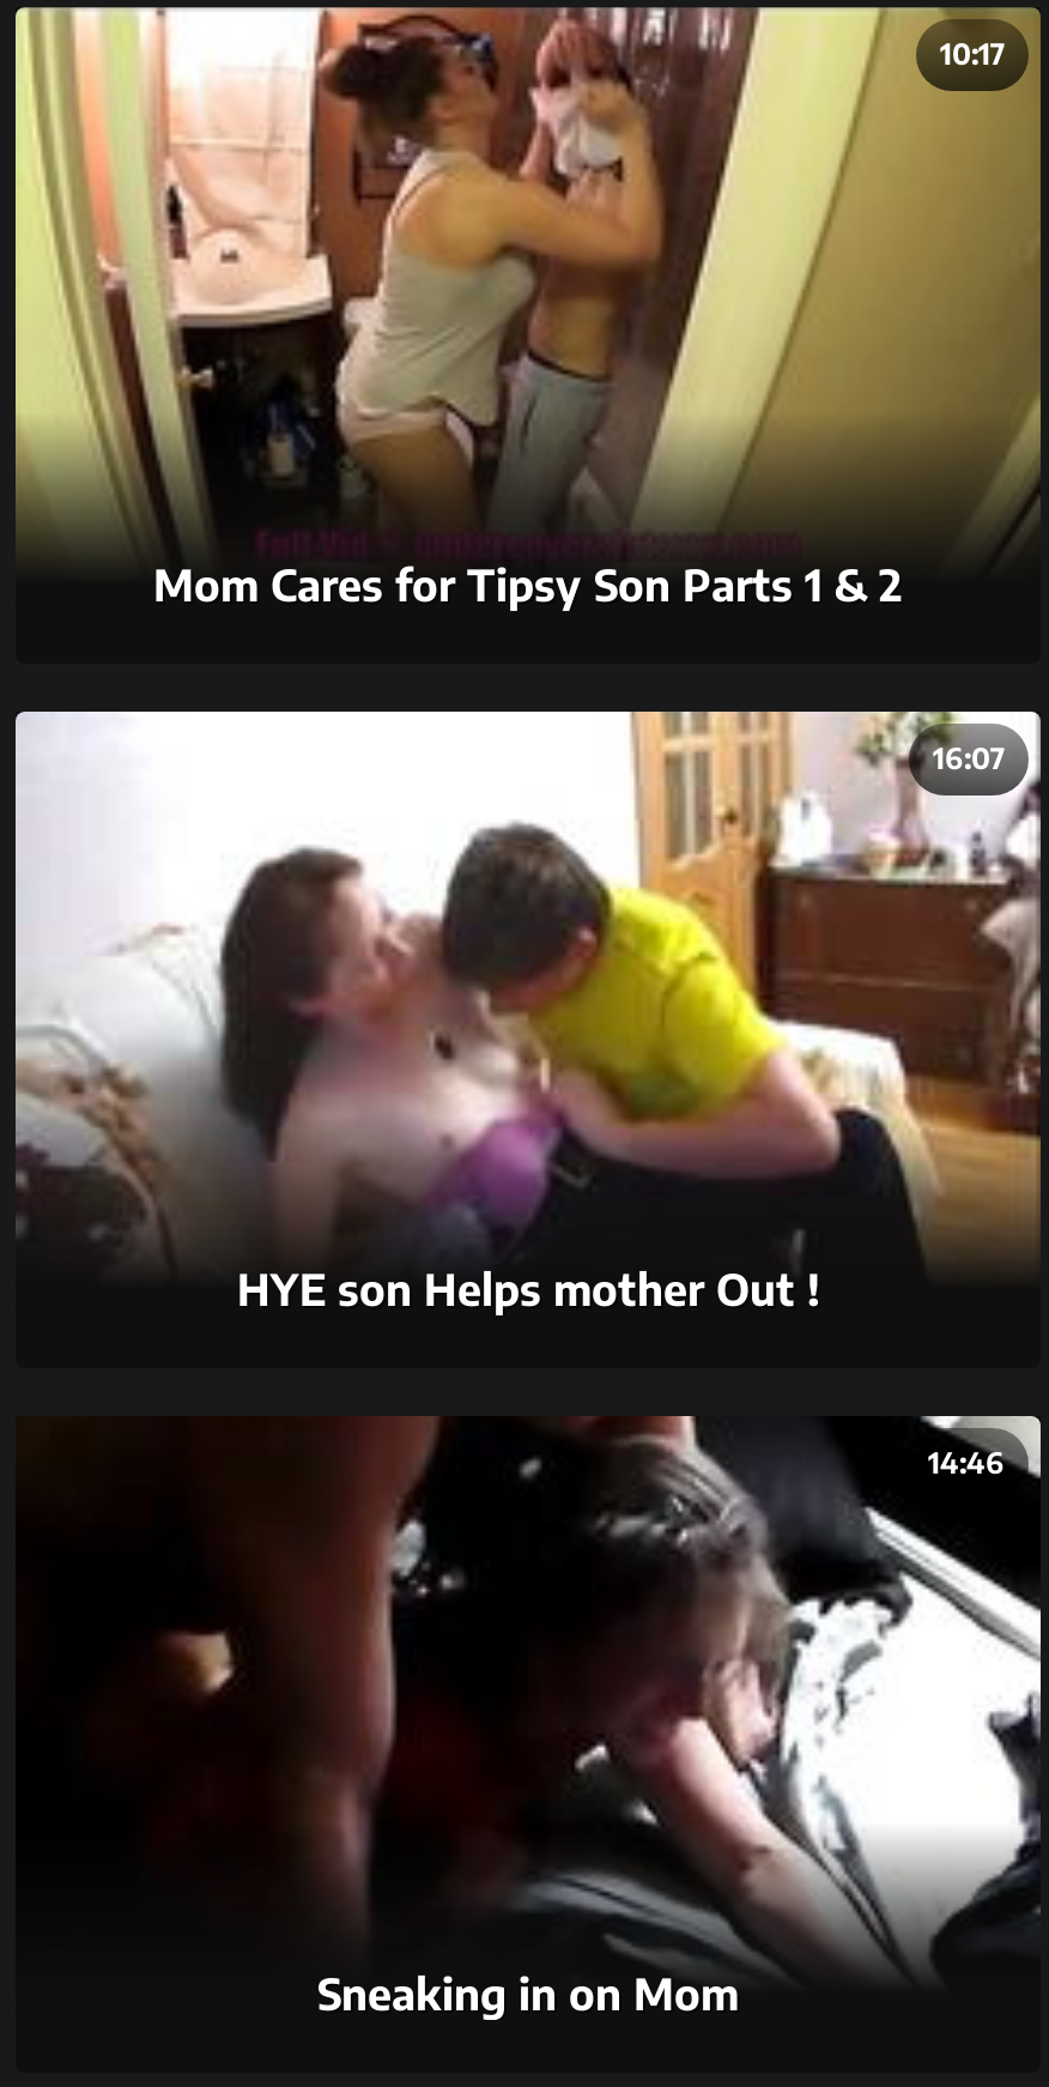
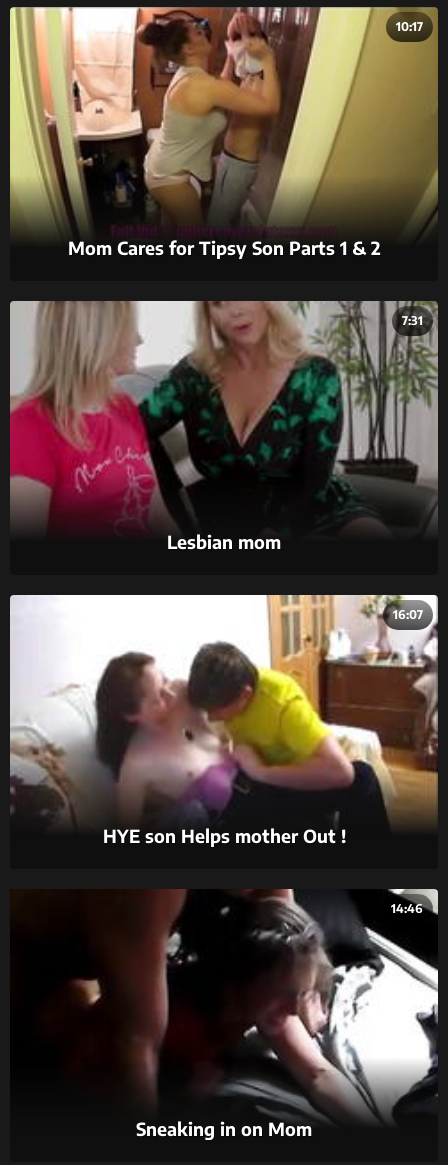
none -> [9,301,438,525] [image] | 7:31
none -> [167,530,281,553] Lesbian mom

